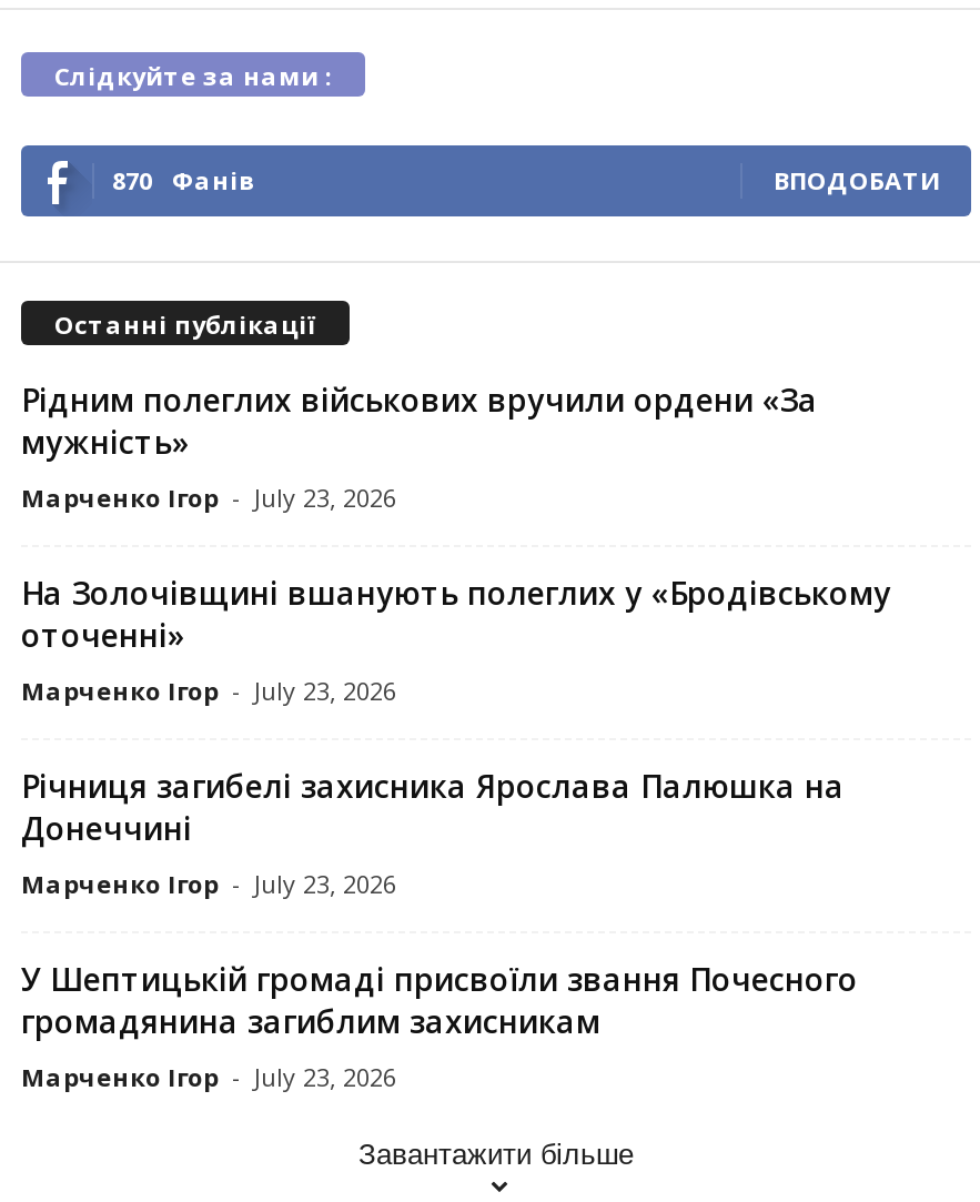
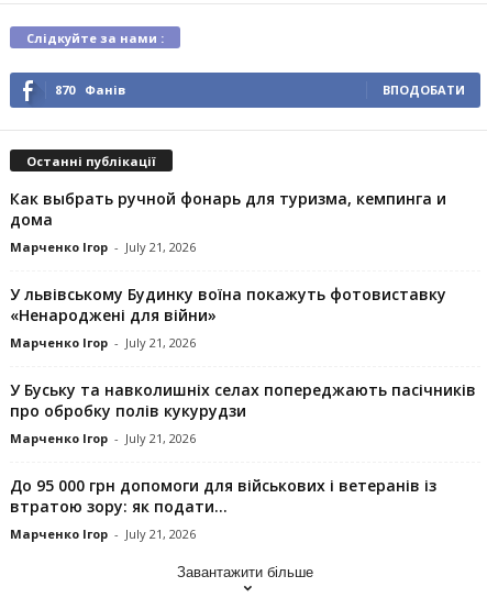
[21,379,818,515] Рідним полеглих військових вручили ордени «За | мужність» | Марченко Ігор - July 23, 2026 -> [10,188,446,255] Как выбрать ручной фонарь для туризма, кемпинга и | дома | Марченко Ігор - July 21, 2026
[21,572,891,708] На Золочівщині вшанують полеглих у «Бродівському | оточенні» | Марченко Ігор - July 23, 2026 -> [10,284,446,351] У львівському Будинку воїна покажуть фотовиставку | «Ненароджені для війни» | Марченко Ігор - July 21, 2026
[21,766,845,901] Річниця загибелі захисника Ярослава Палюшка на | Донеччині | Марченко Ігор - July 23, 2026 -> [10,379,476,446] У Буську та навколишніх селах попереджають пасічників | про обробку полів кукурудзи | Марченко Ігор - July 21, 2026
[21,959,858,1094] У Шептицькій громаді присвоїли звання Почесного | громадянина загиблим захисникам | Марченко Ігор - July 23, 2026 -> [10,475,436,542] До 95 000 грн допомоги для військових і ветеранів із | втратою зору: як подати... | Марченко Ігор - July 21, 2026

